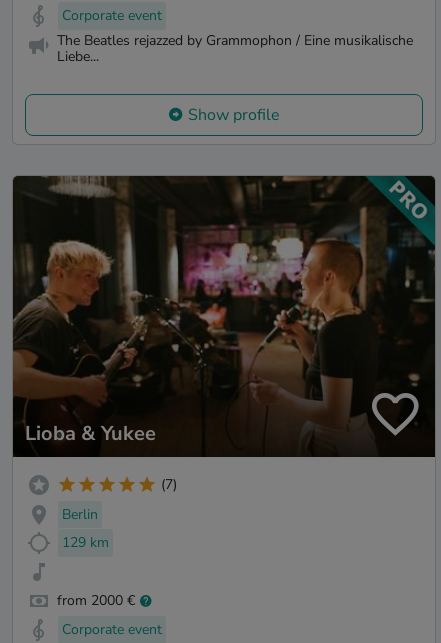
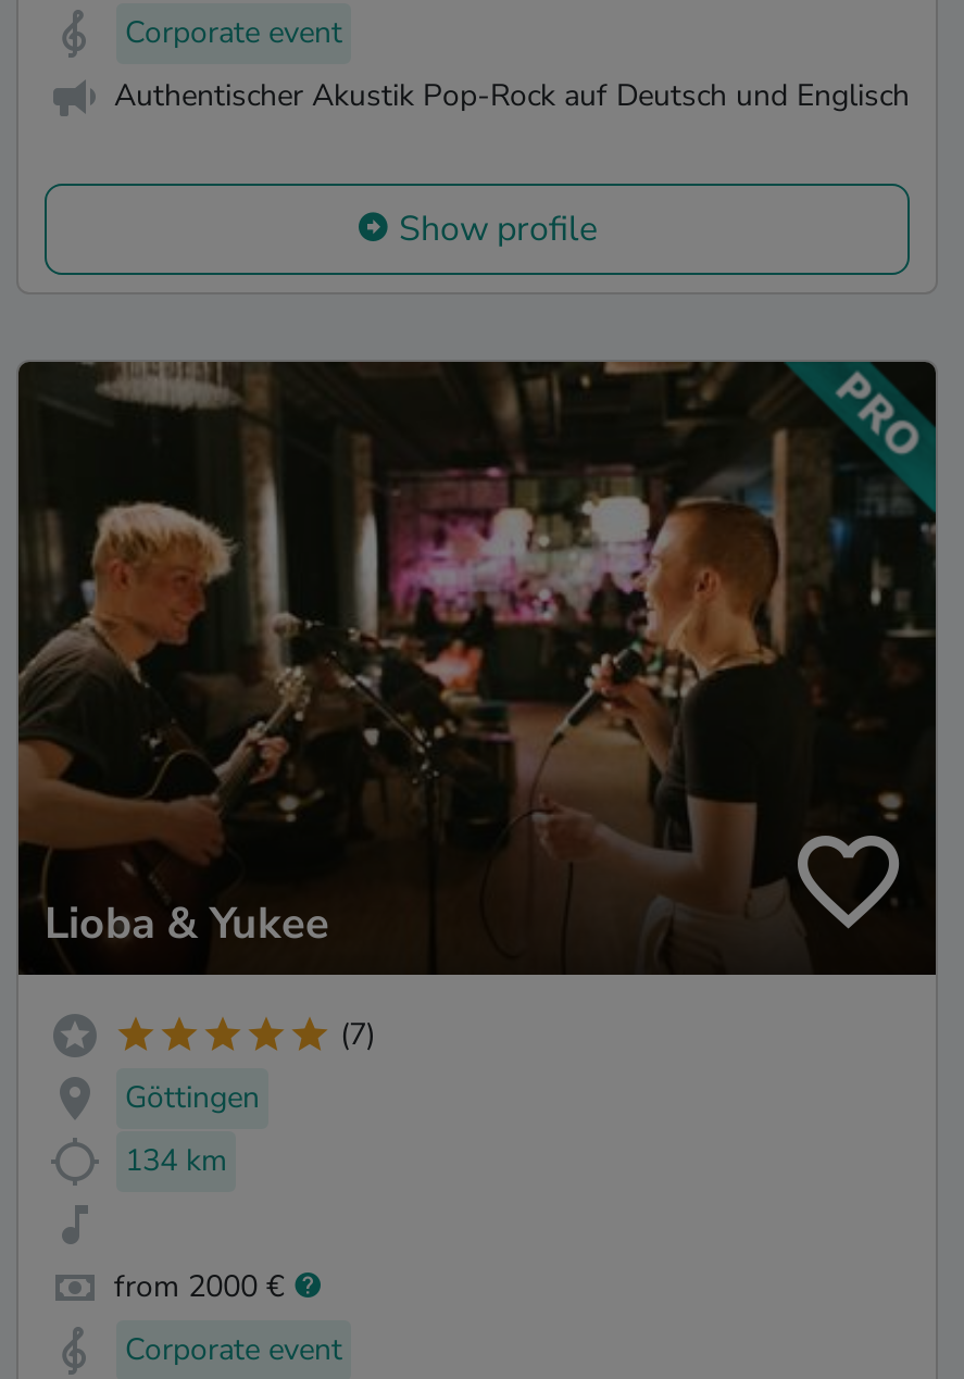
[57,31,413,66] The Beatles rejazzed by Grammophon / Eine musikalische | Liebe... -> [114,75,910,116] Authentischer Akustik Pop-Rock auf Deutsch und Englisch
[62,505,98,524] Berlin -> [125,1078,260,1120] Göttingen
[62,533,109,552] 129 km -> [125,1141,227,1182] 134 km

